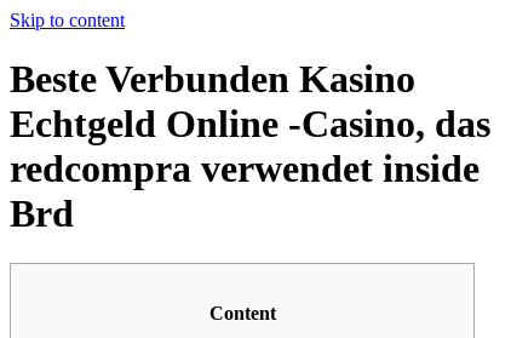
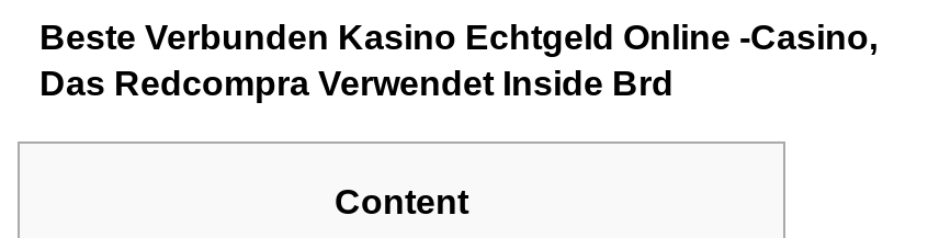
[10,10,490,236] Skip to content | Beste Verbunden Kasino | Echtgeld Online -Casino, das | redcompra verwendet inside | Brd -> [39,19,878,102] Beste Verbunden Kasino Echtgeld Online -Casino, | Das Redcompra Verwendet Inside Brd

